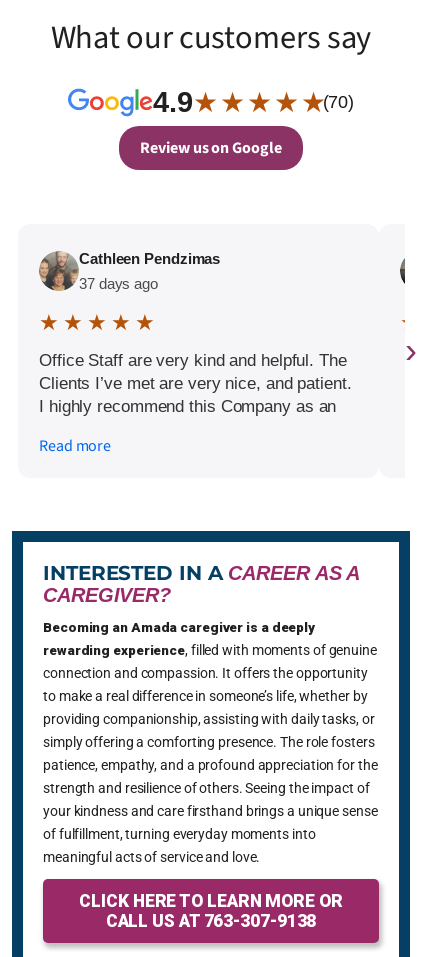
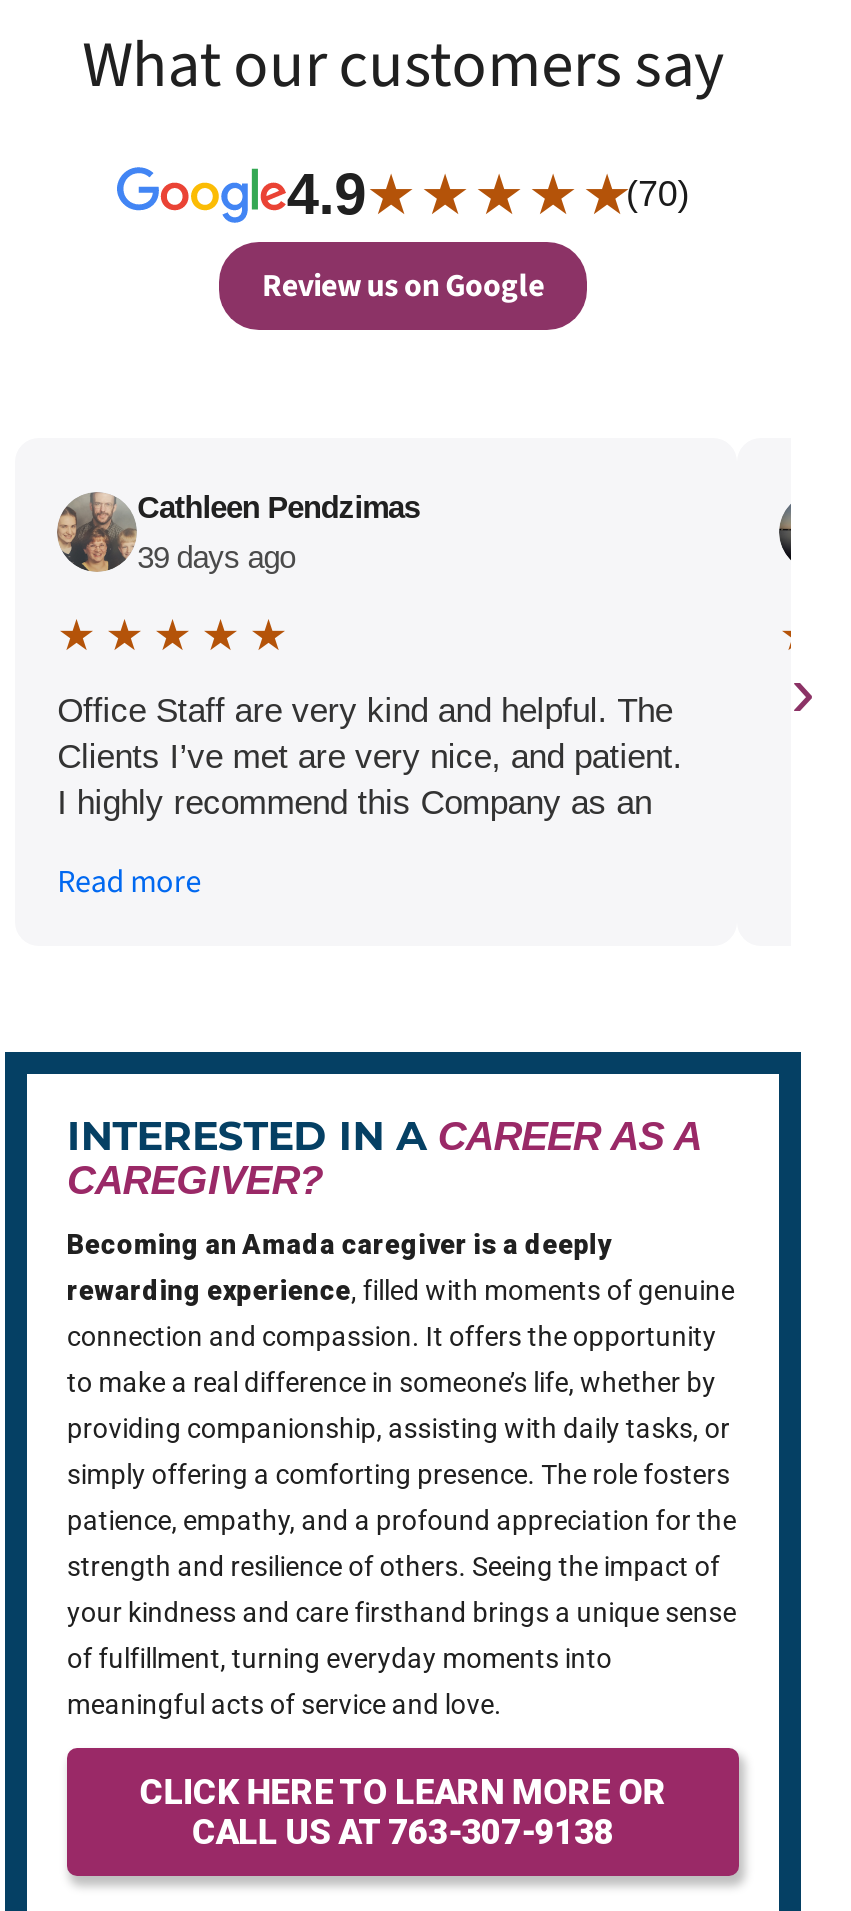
[78,275,157,292] 37 days ago -> [137,539,295,573] 39 days ago

